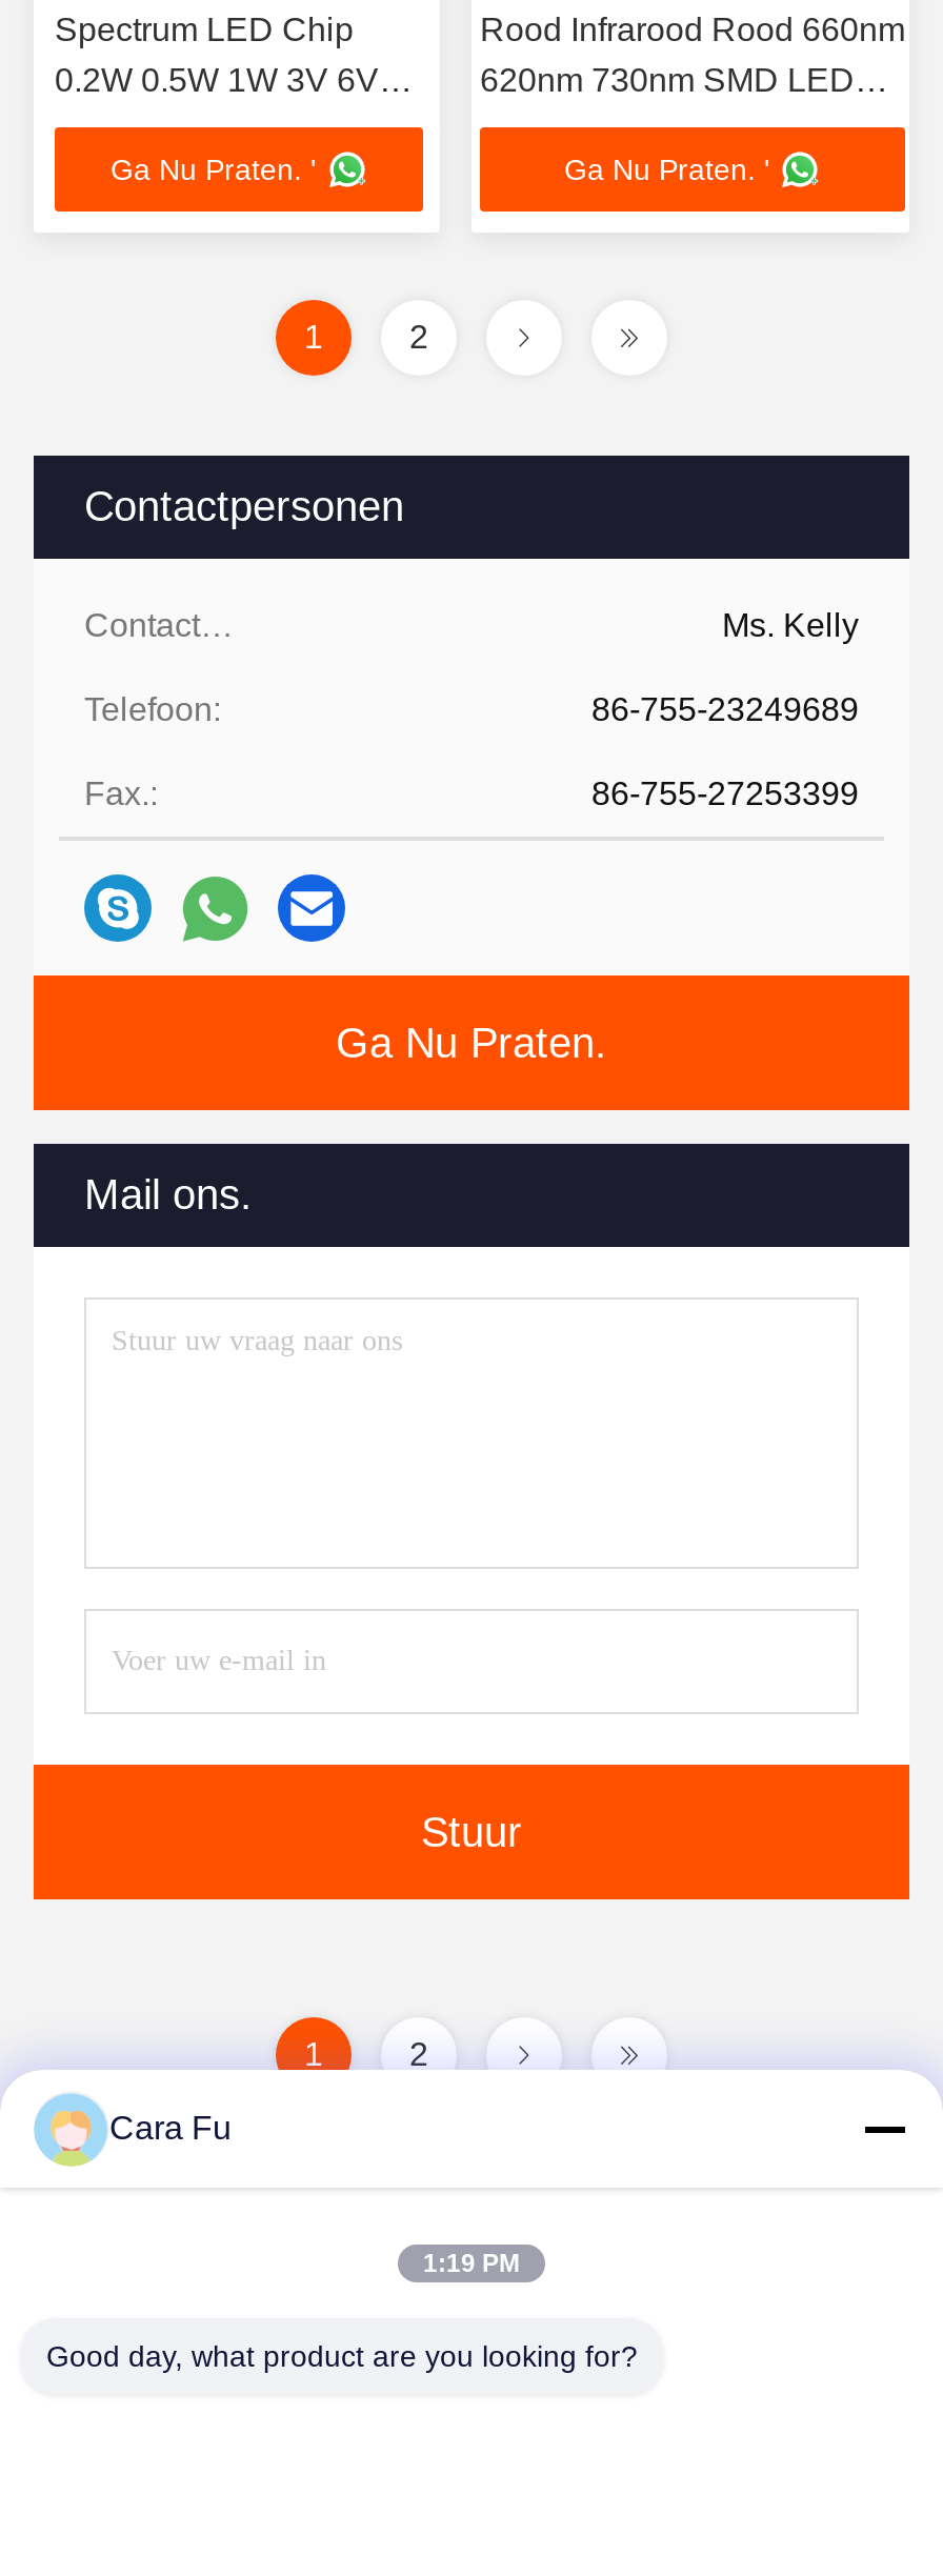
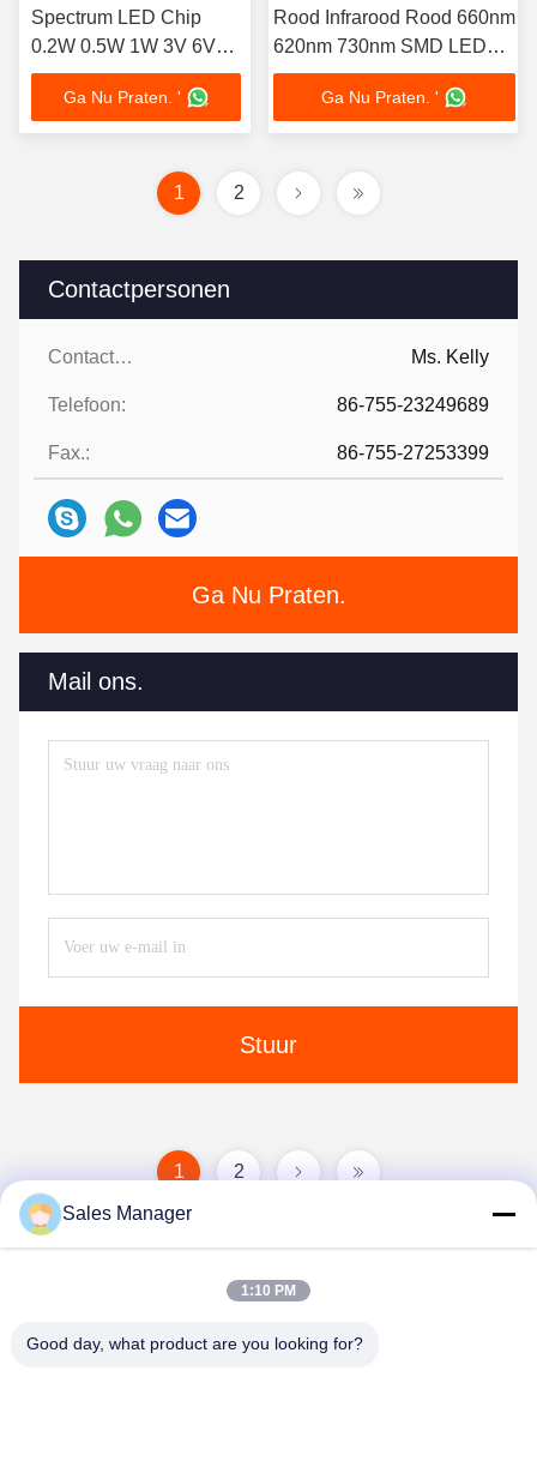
[109,2110,232,2146] Cara Fu -> [62,1203,192,1224] Sales Manager
[423,2249,520,2278] 1:19 PM -> [241,1282,296,1299] 1:10 PM

